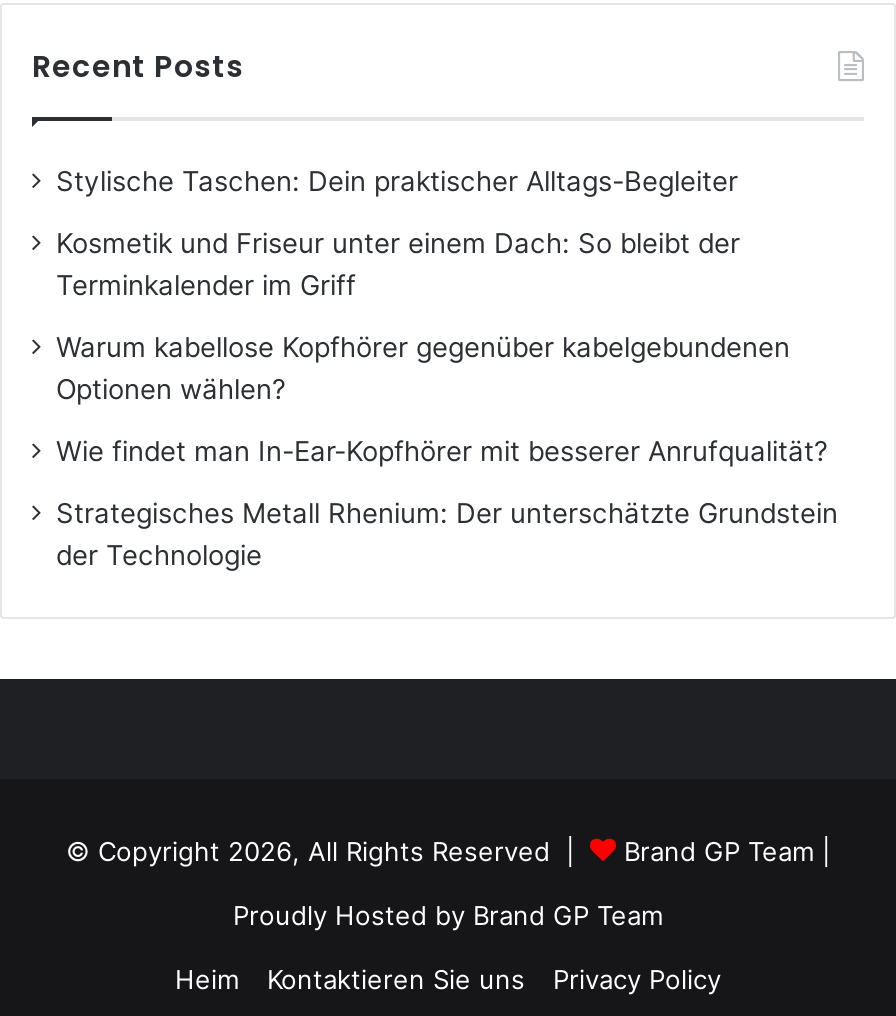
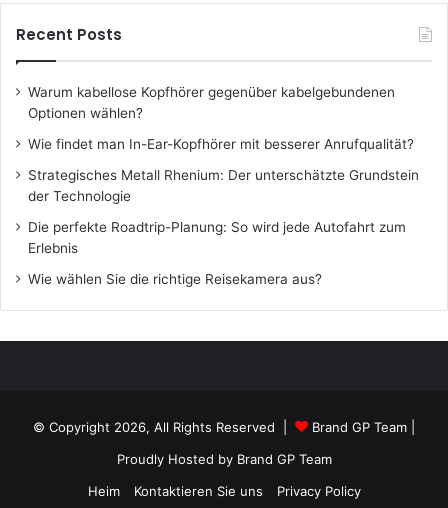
[56,165,740,301] Stylische Taschen: Dein praktischer Alltags-Begleiter | Kosmetik und Friseur unter einem Dach: So bleibt der | Terminkalender im Griff -> none
moved [56,331,838,571] -> [28,84,419,204]: Warum kabellose Kopfhörer gegenüber kabelgebundenen | Optionen wählen? | Wie findet man In-Ear-Kopfhörer mit besserer Anrufqualität? | Strategisches Metall Rhenium: Der unterschätzte Grundstein | der Technologie
none -> [28,219,406,287] Die perfekte Roadtrip-Planung: So wird jede Autofahrt zum | Erlebnis | Wie wählen Sie die richtige Reisekamera aus?

